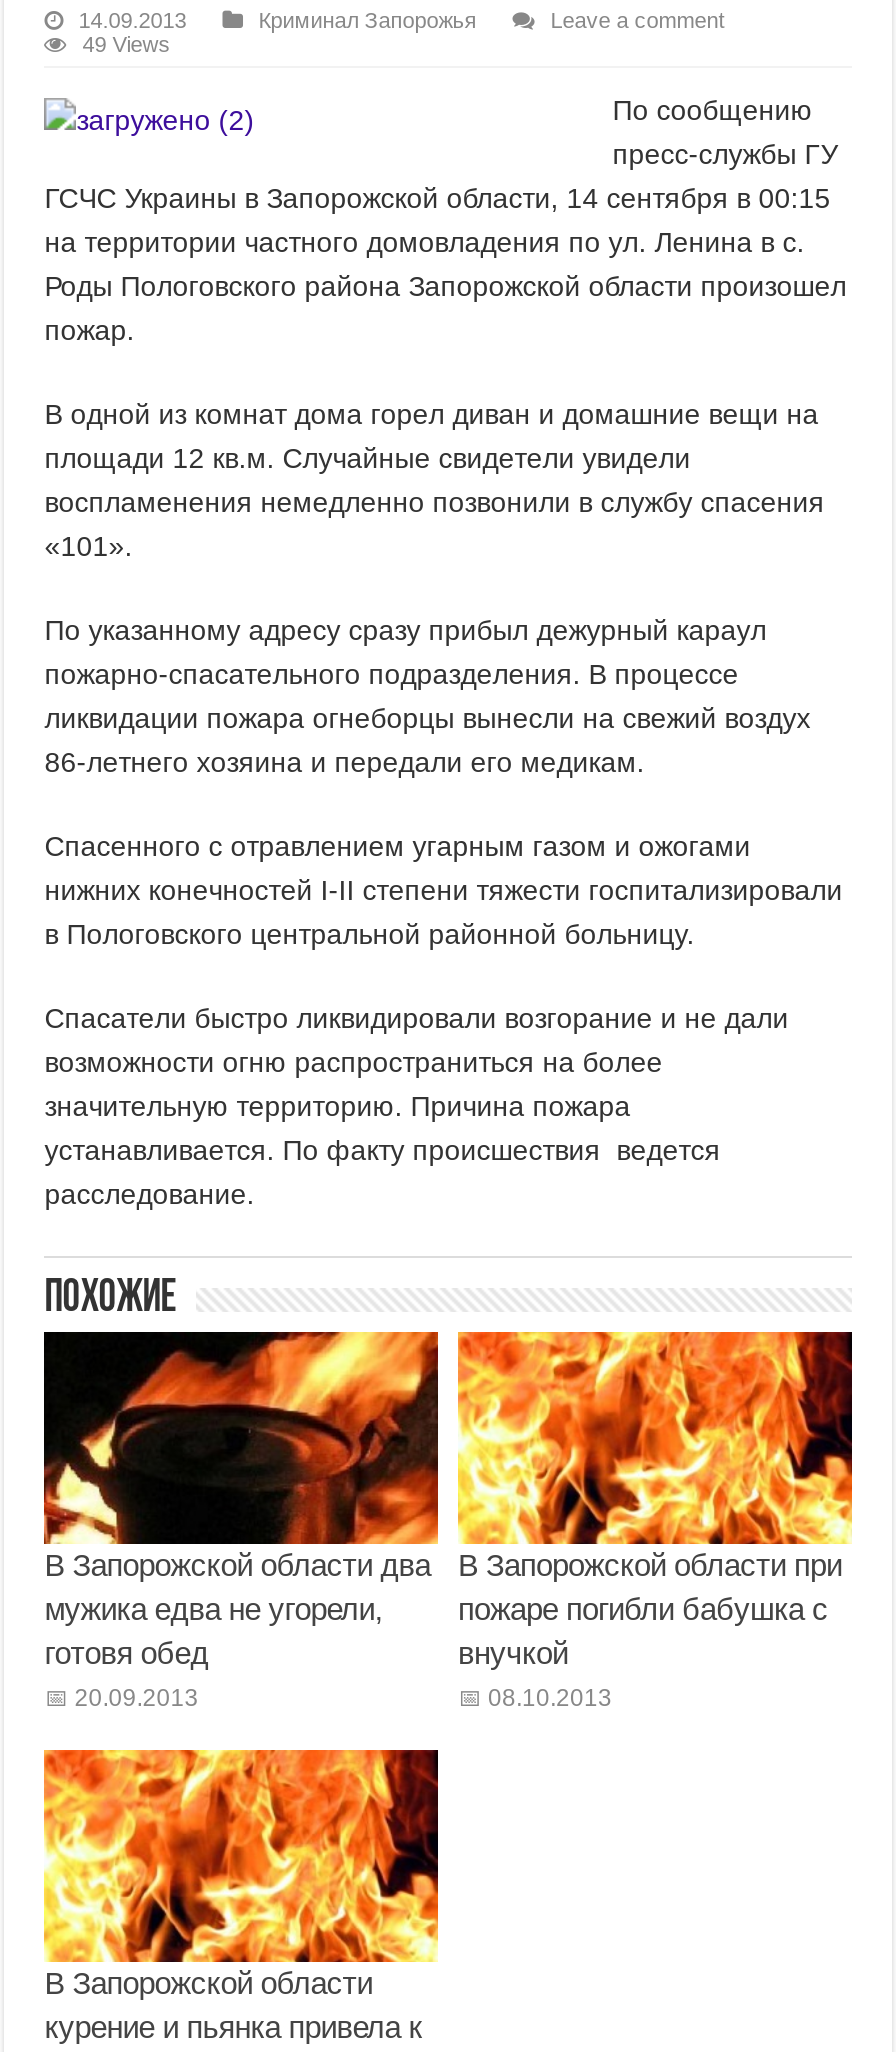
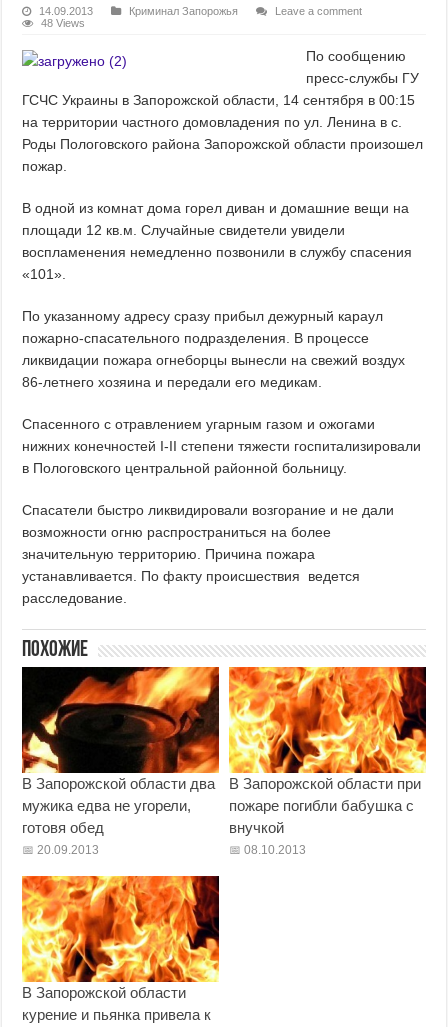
[82,32,170,56] 49 Views -> [41,17,85,29] 48 Views

